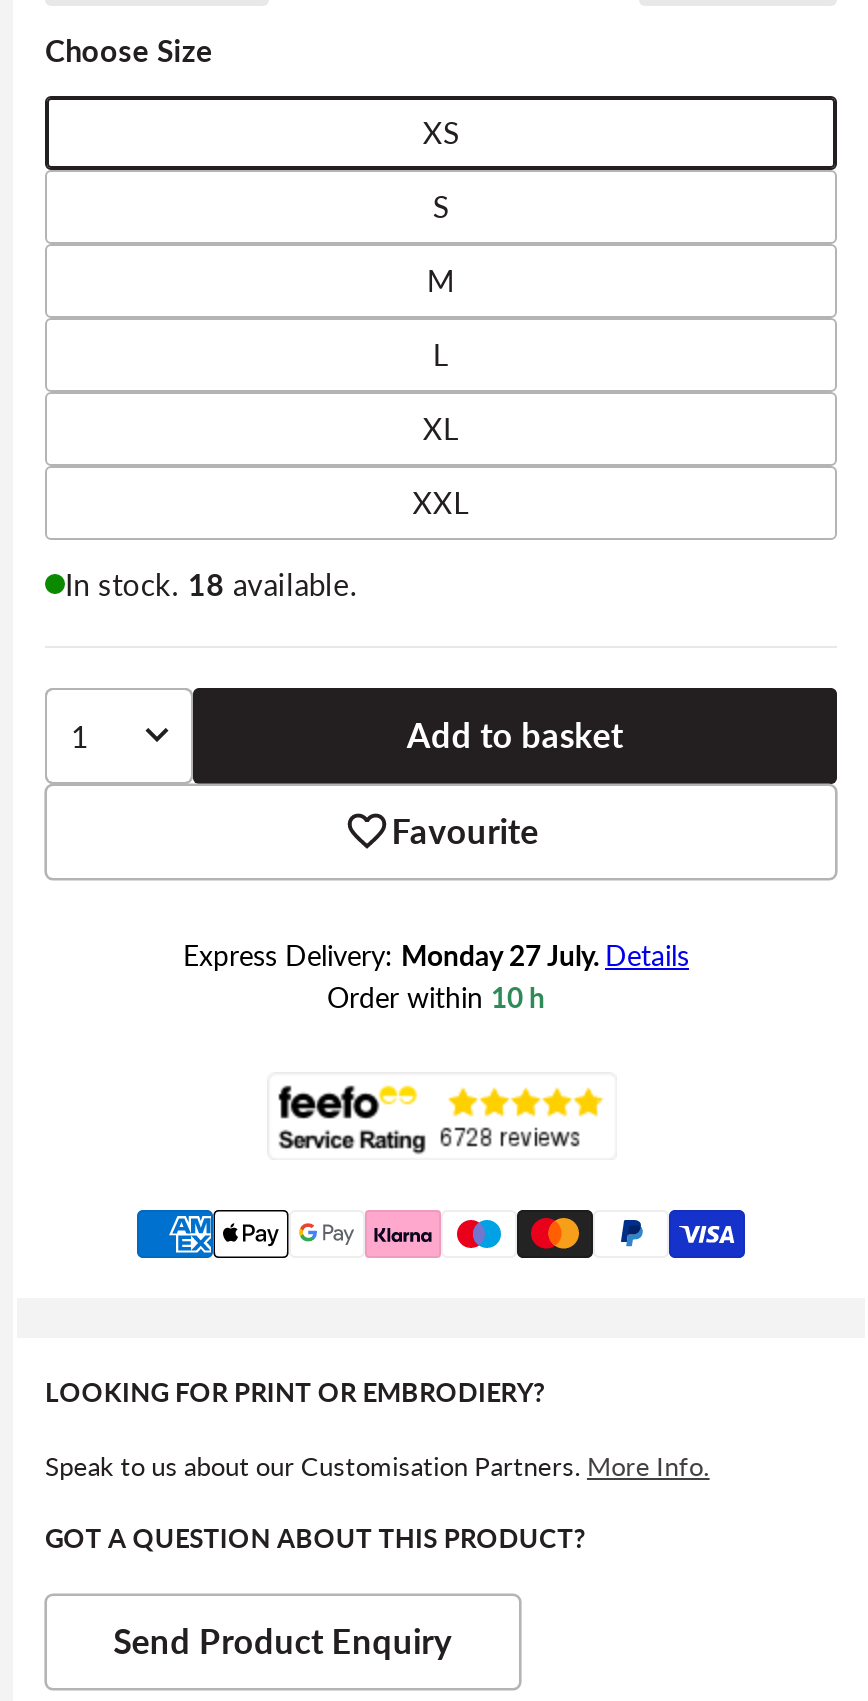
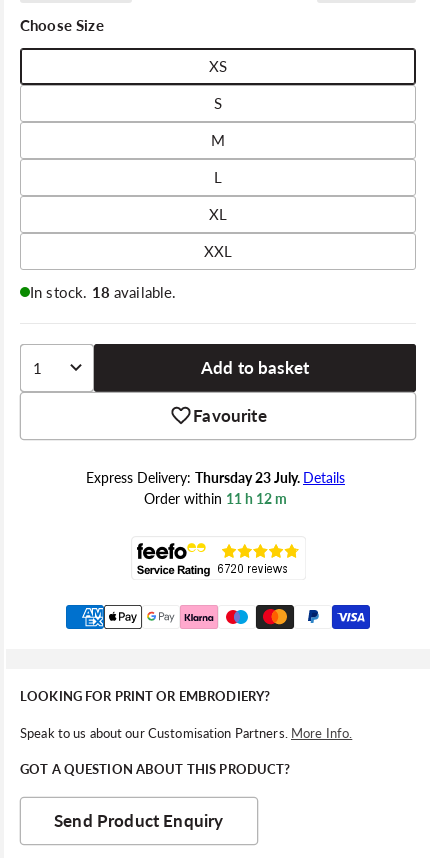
[183,937,689,1013] Express Delivery: Monday 27 July. Details | Order within 10 h -> [86,469,345,507] Express Delivery: Thursday 23 July. Details | Order within 11 h 12 m

